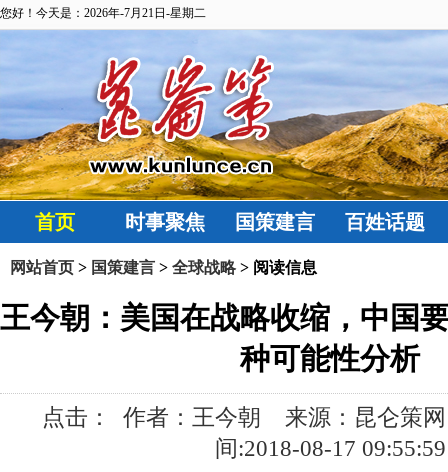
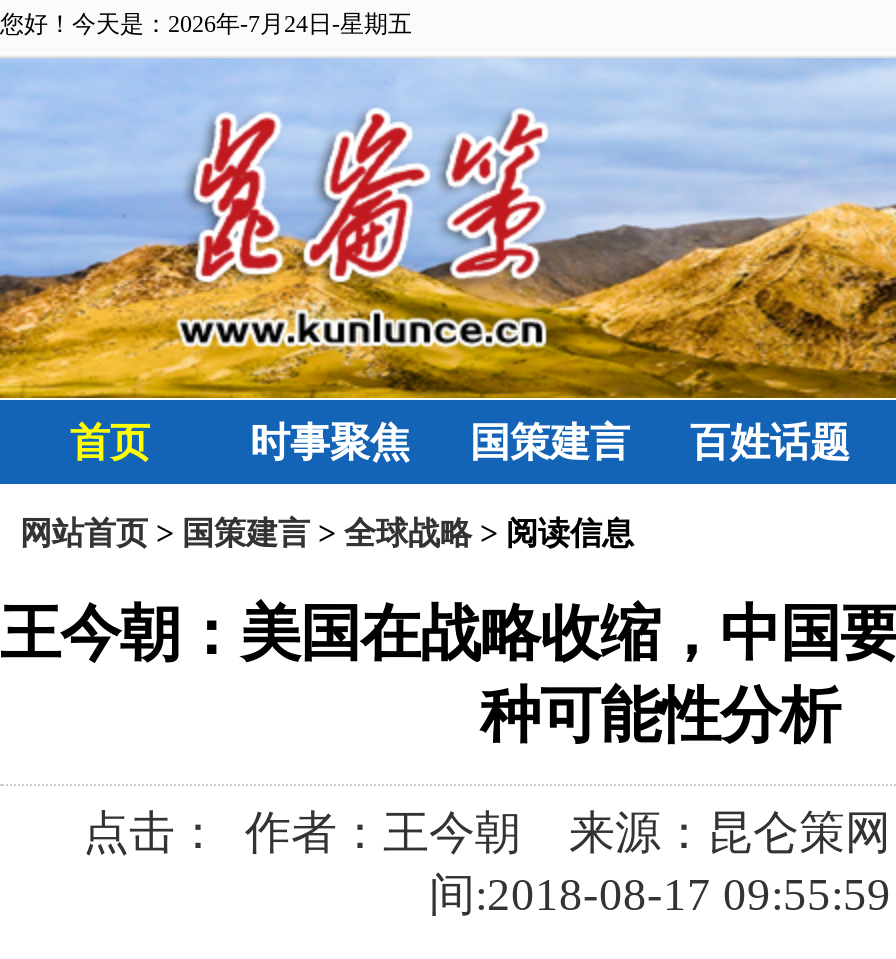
[0,6,206,20] 您好！今天是：2026年-7月21日-星期二 -> [0,10,412,38] 您好！今天是：2026年-7月24日-星期五

